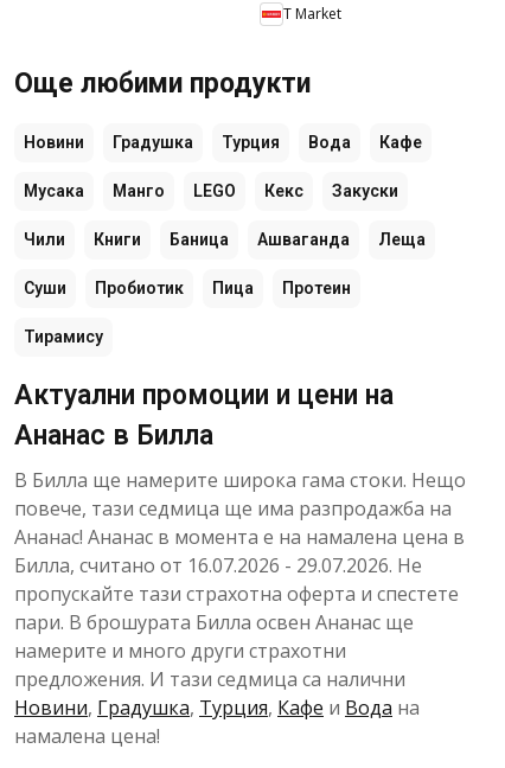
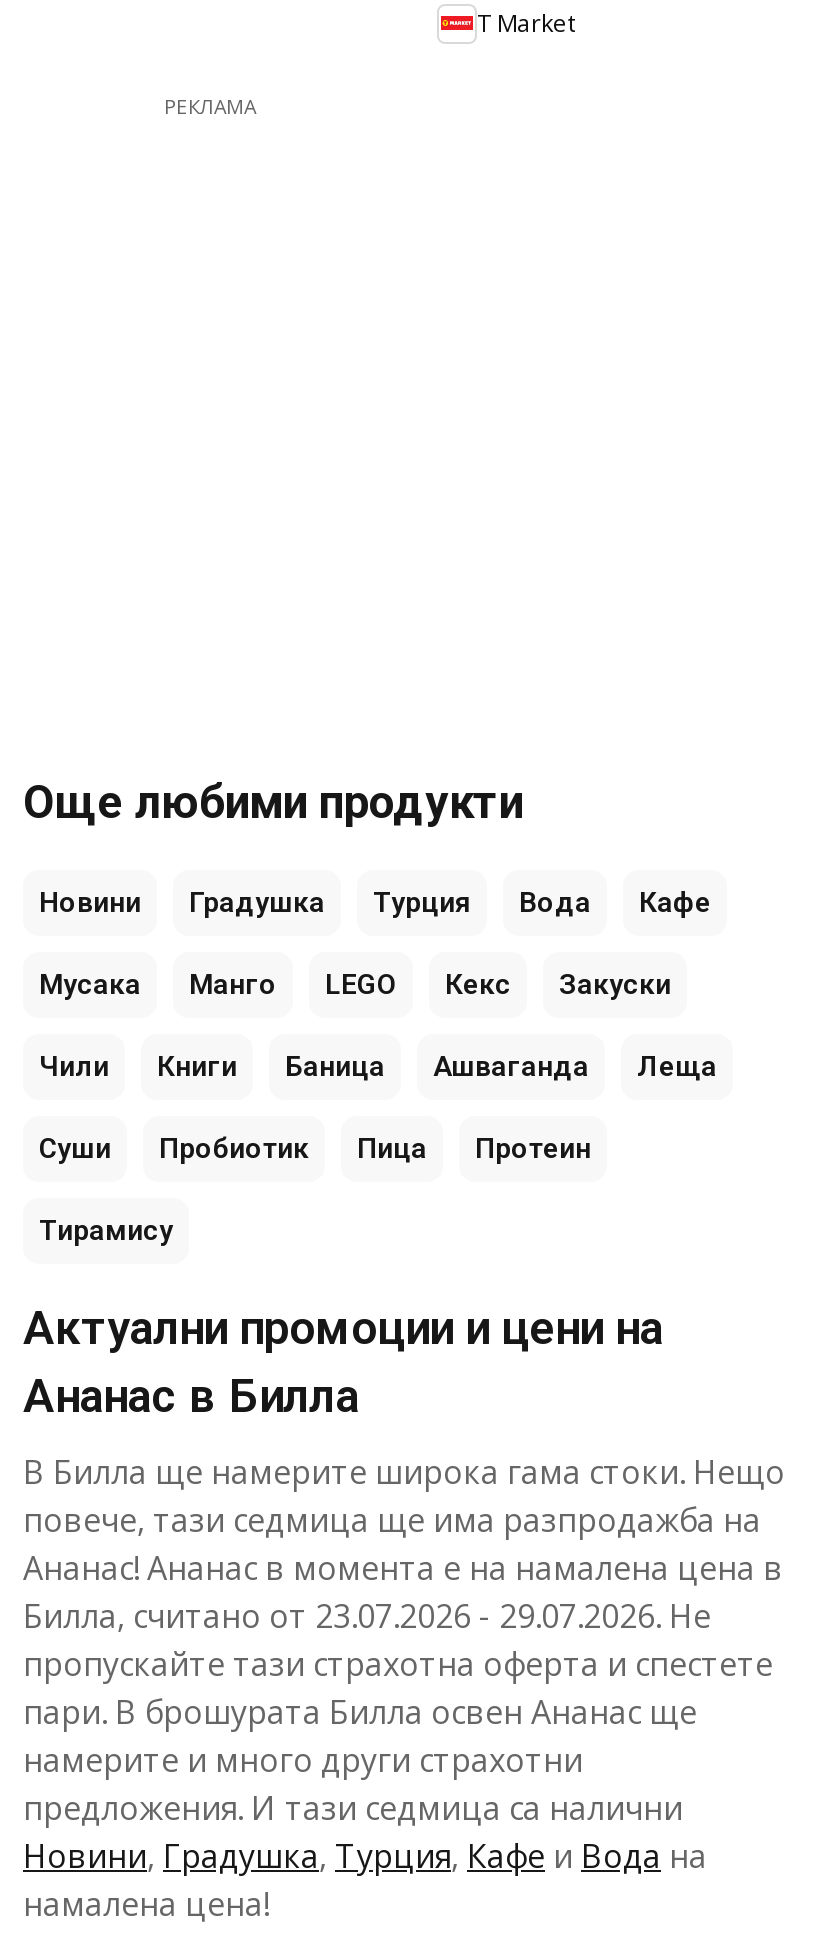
none -> [164,92,256,120] РЕКЛАМА
[14,552,422,578] Билла, считано от 16.07.2026 - 29.07.2026. Не -> [23,1594,711,1638] Билла, считано от 23.07.2026 - 29.07.2026. Не

